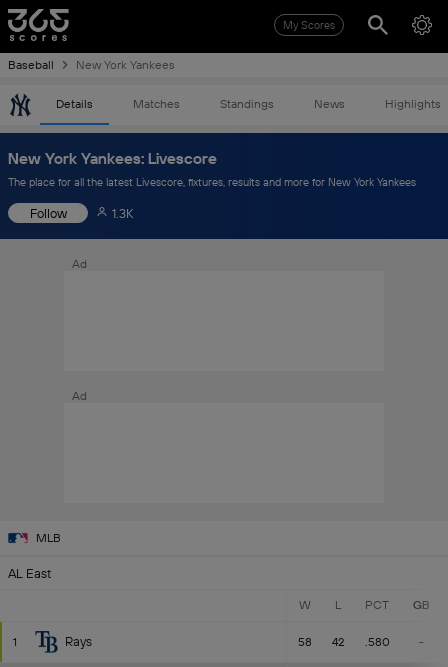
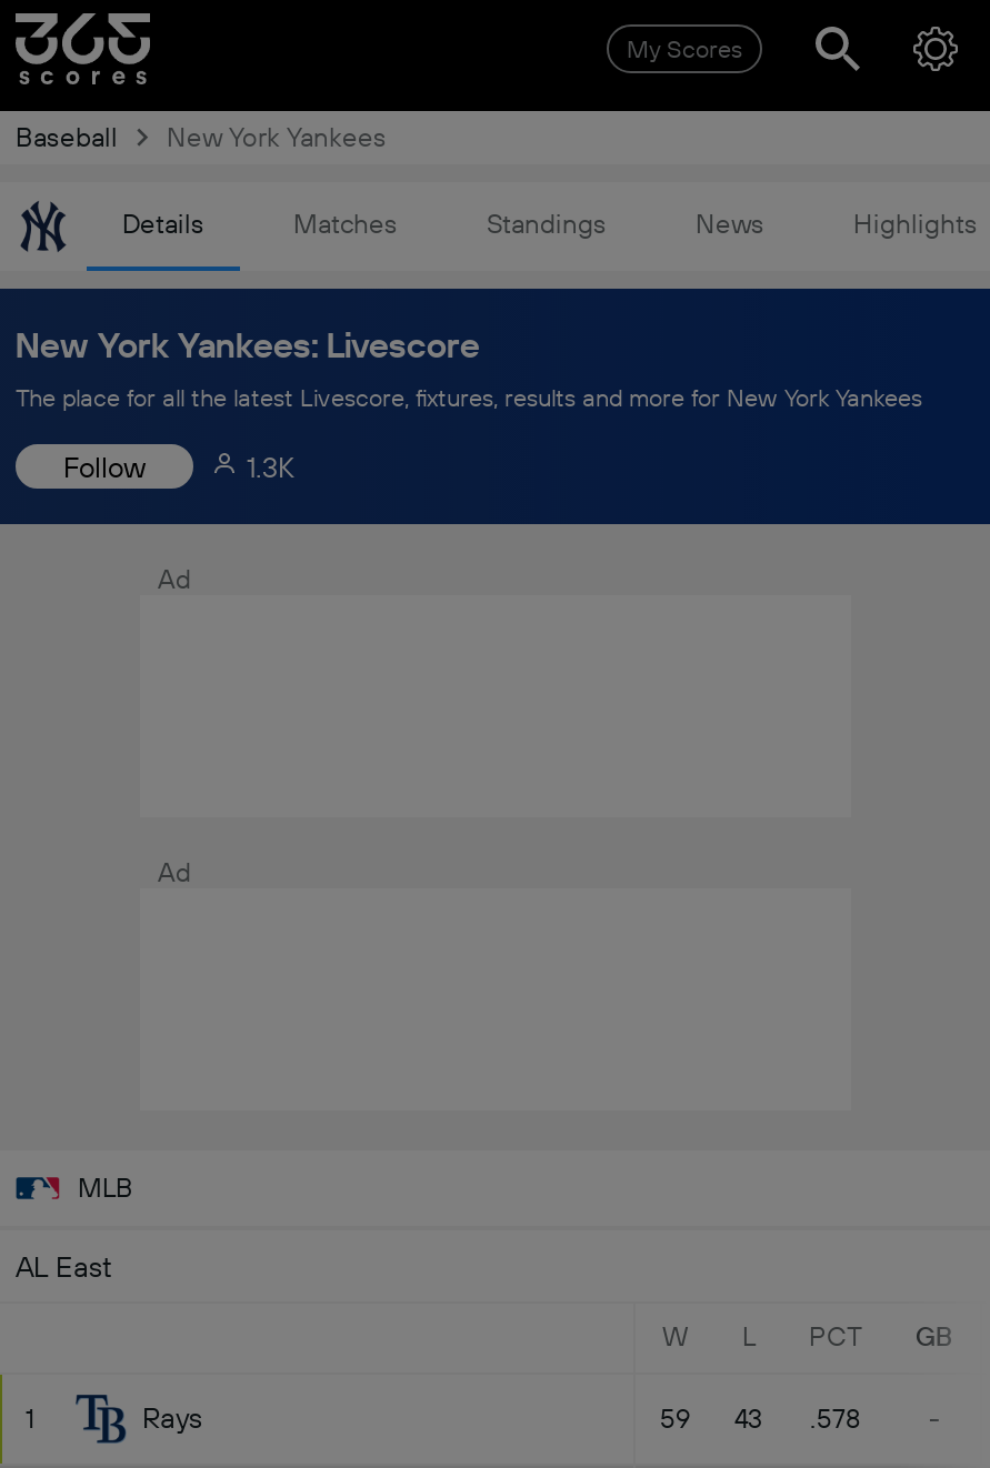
[298,635,312,649] 58 -> [660,1404,691,1435] 59
[332,635,344,649] 42 -> [734,1404,763,1435] 43
[364,635,389,649] .580 -> [810,1404,861,1435] .578

